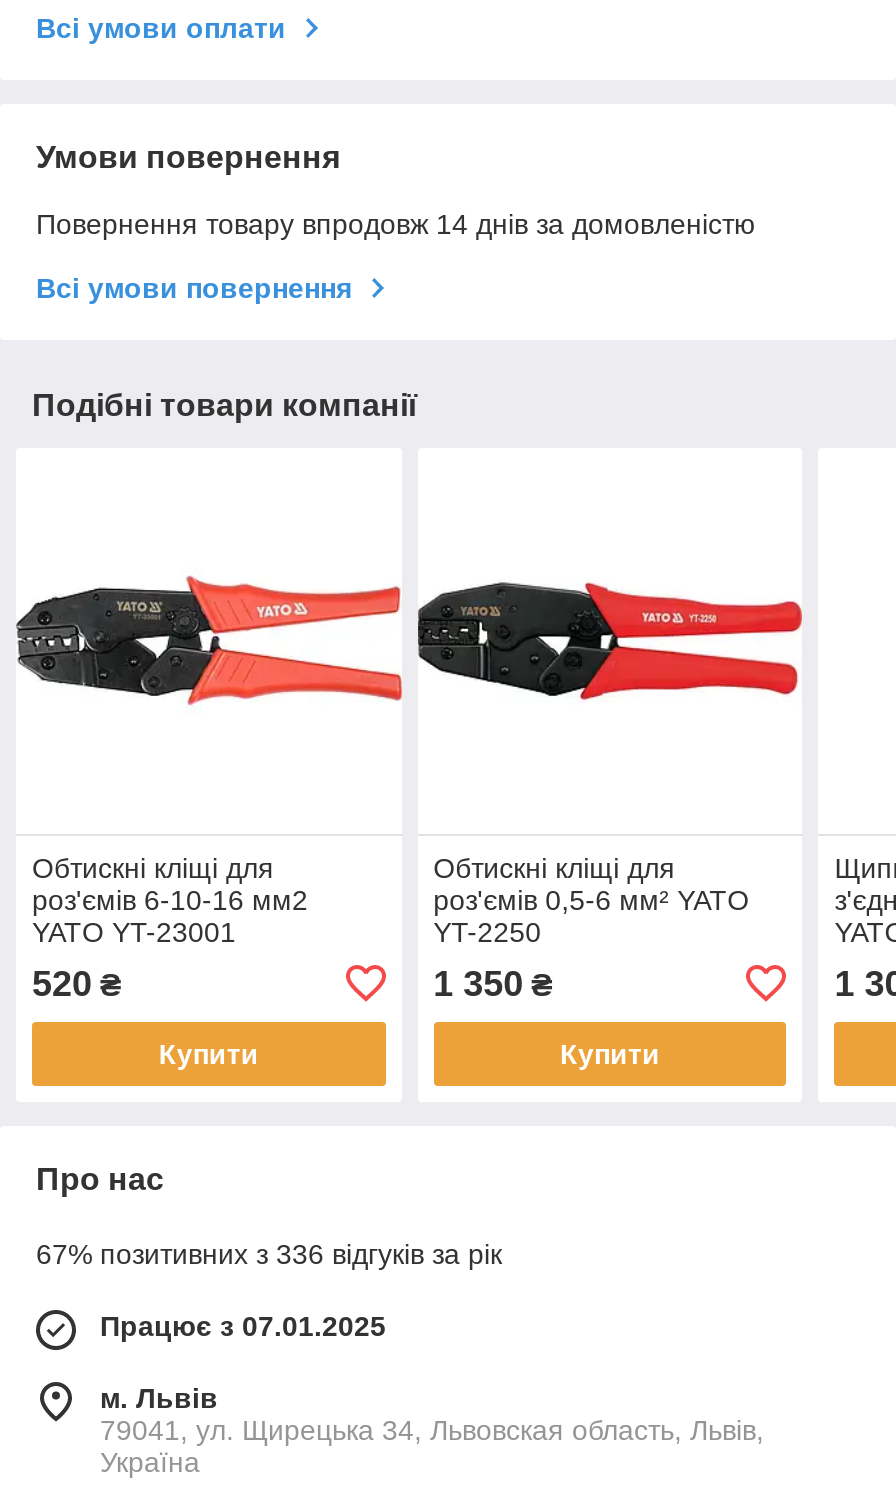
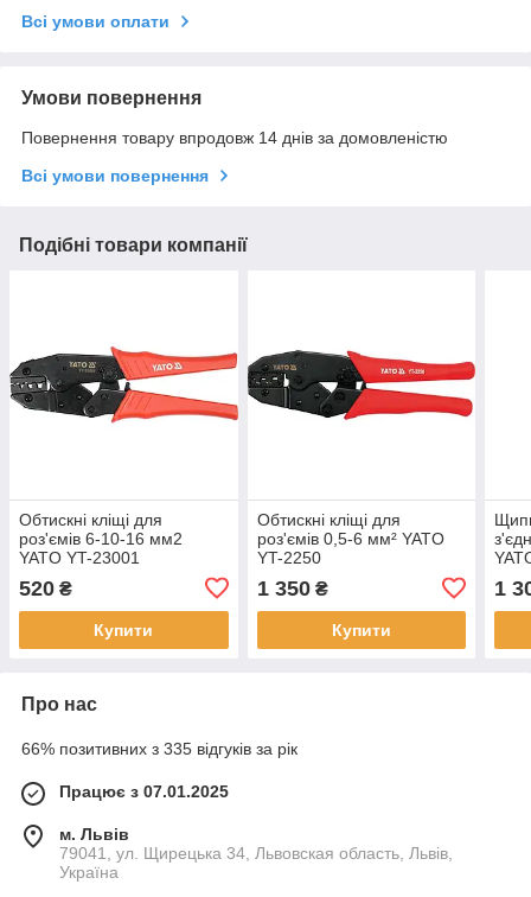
[36,1238,502,1270] 67% позитивних з 336 відгуків за рік -> [21,739,298,758] 66% позитивних з 335 відгуків за рік

